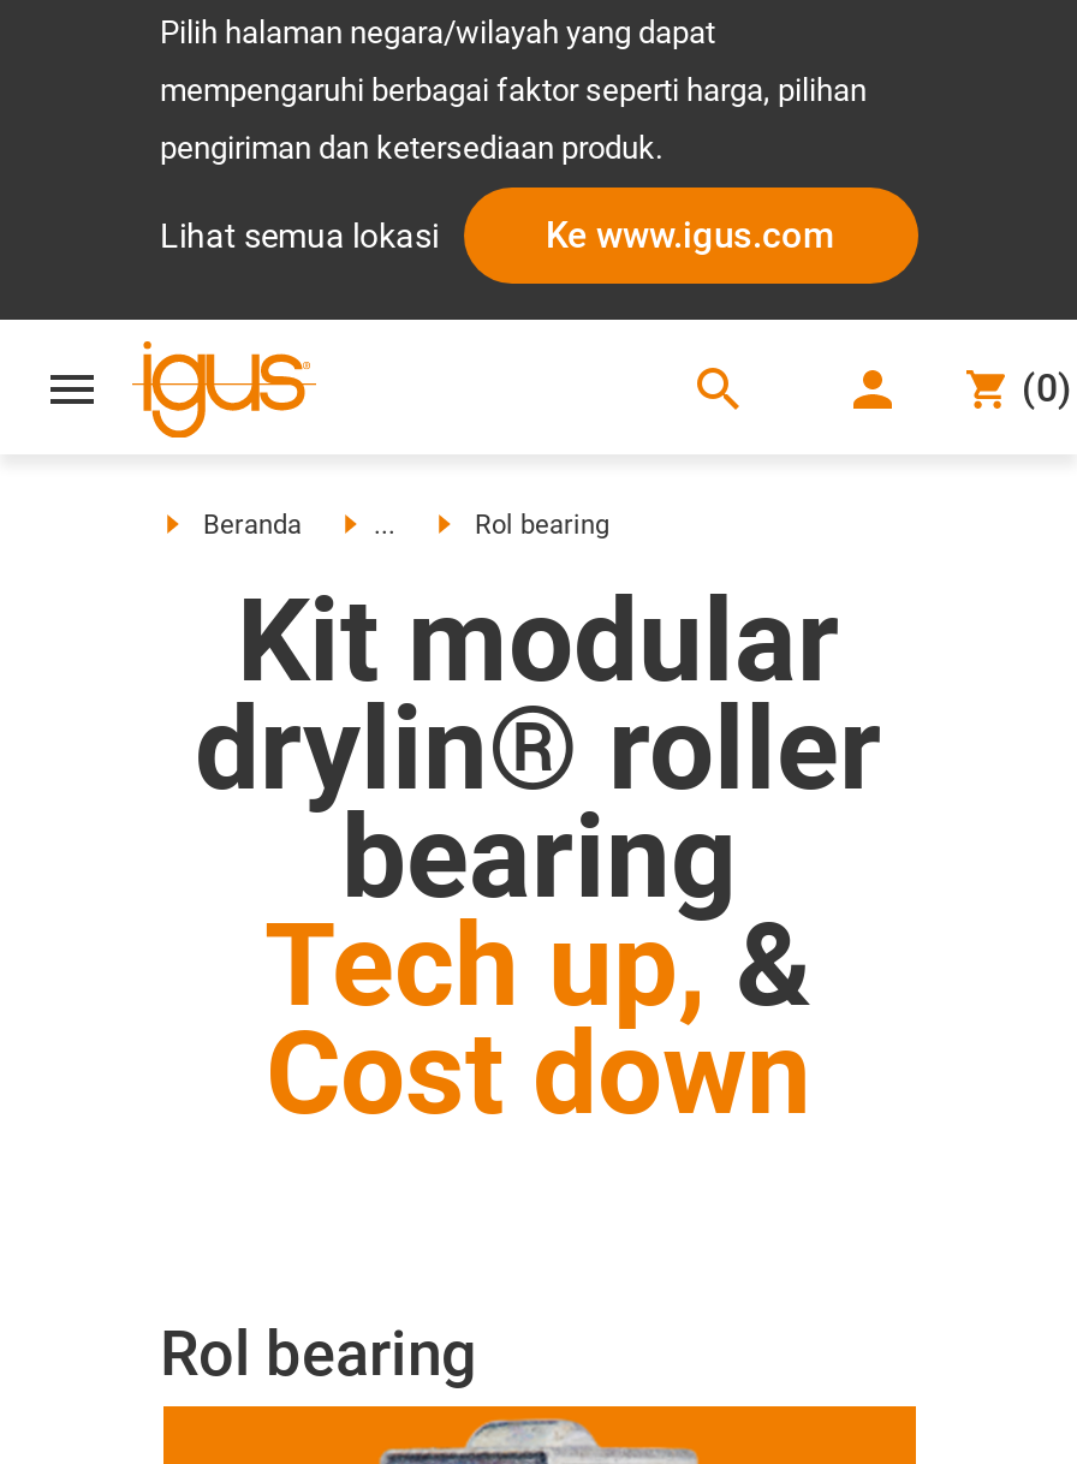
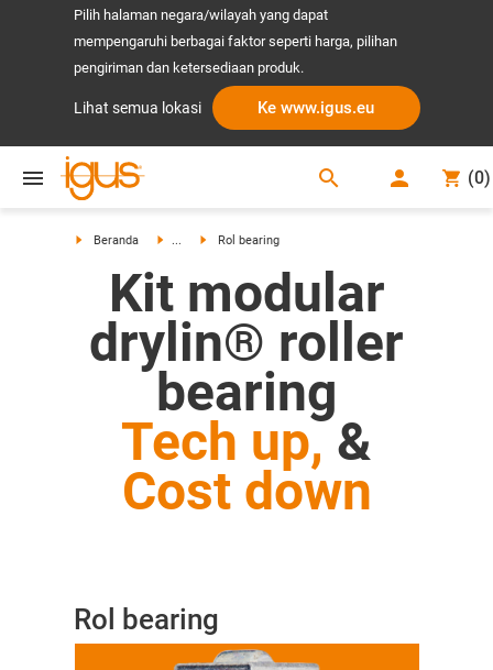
[546,214,834,257] Ke www.igus.com -> [258,98,374,118] Ke www.igus.eu

